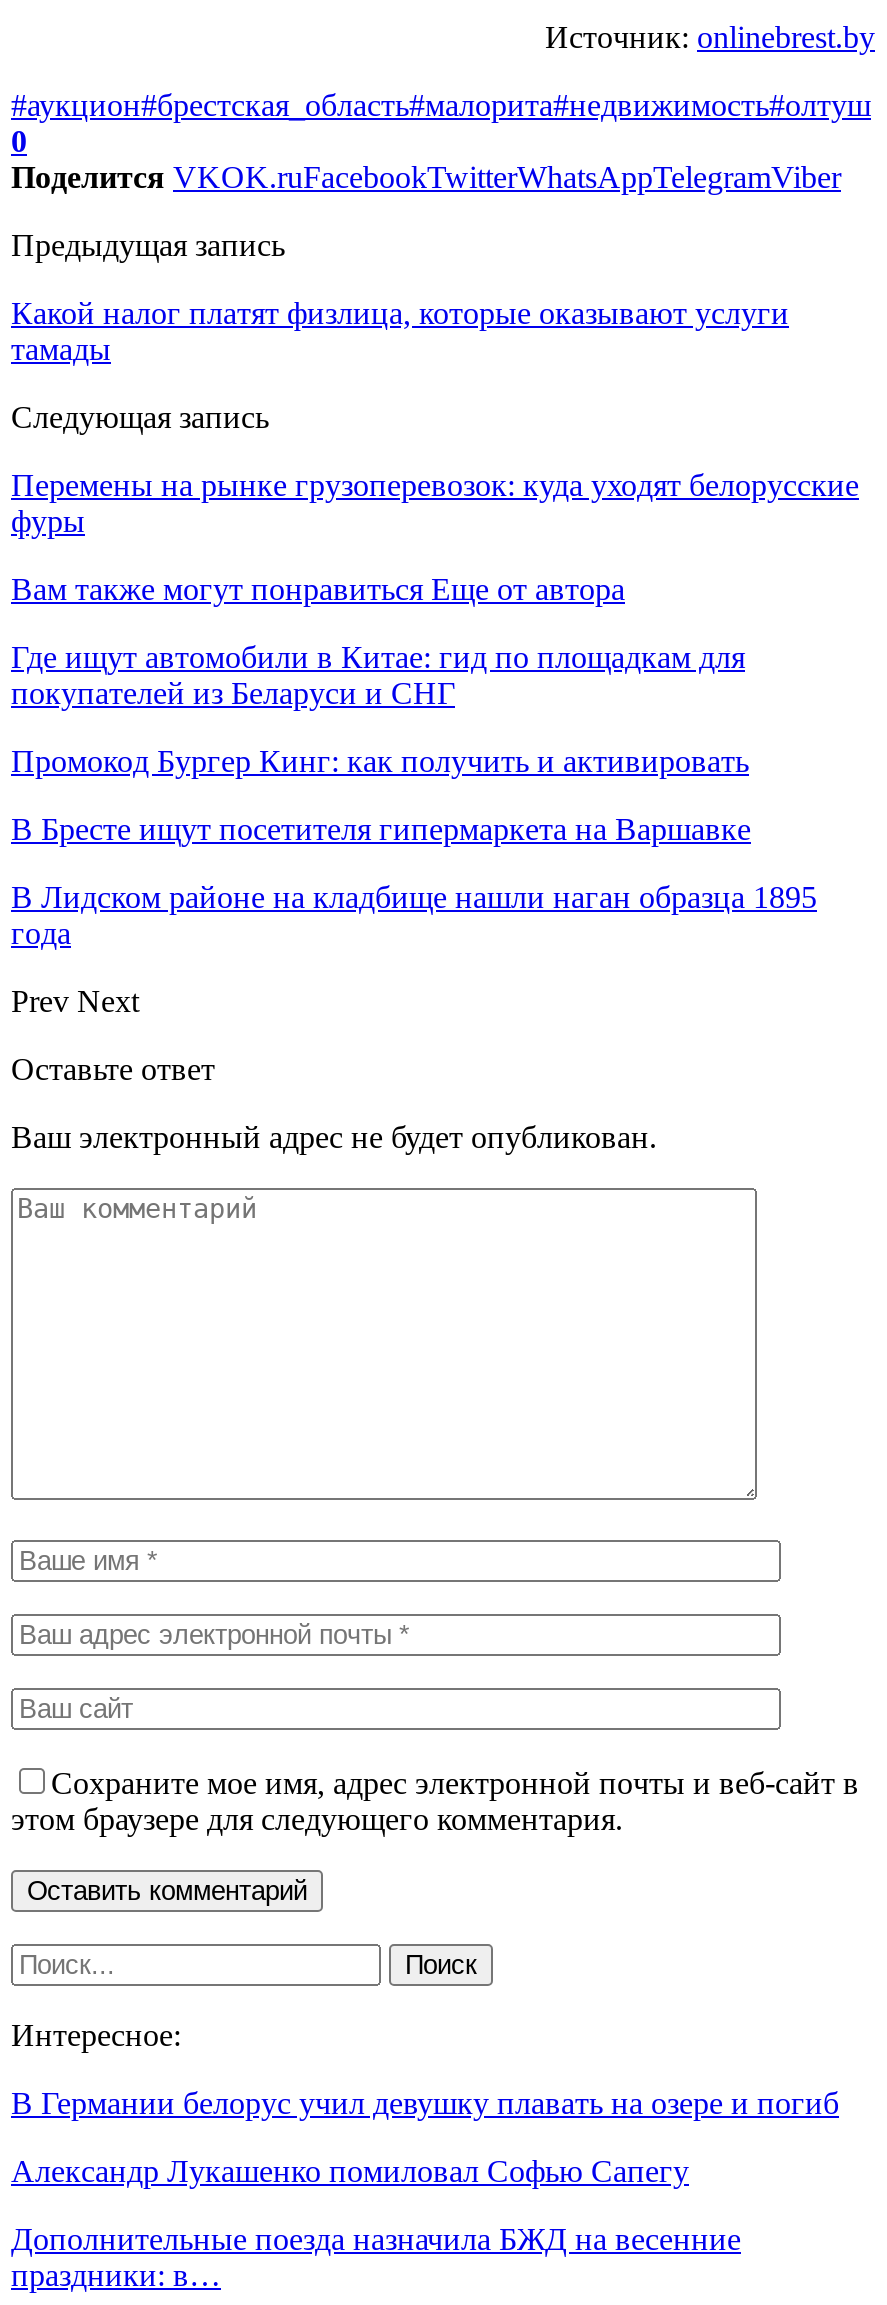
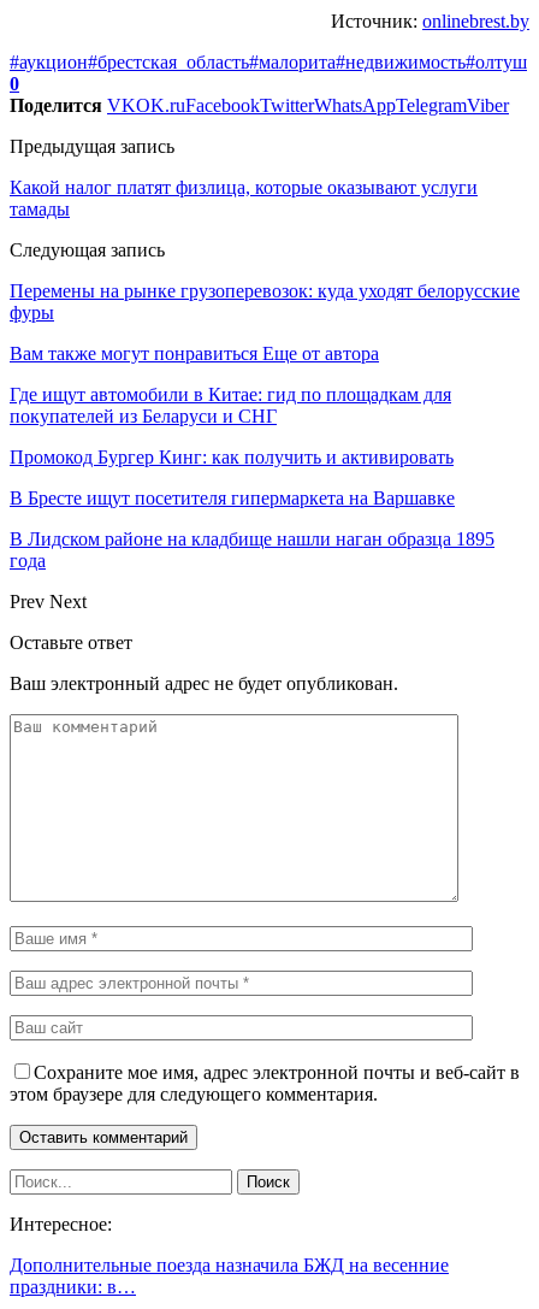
[11,2086,839,2188] В Германии белорус учил девушку плавать на озере и погиб | Александр Лукашенко помиловал Софью Сапегу -> none

